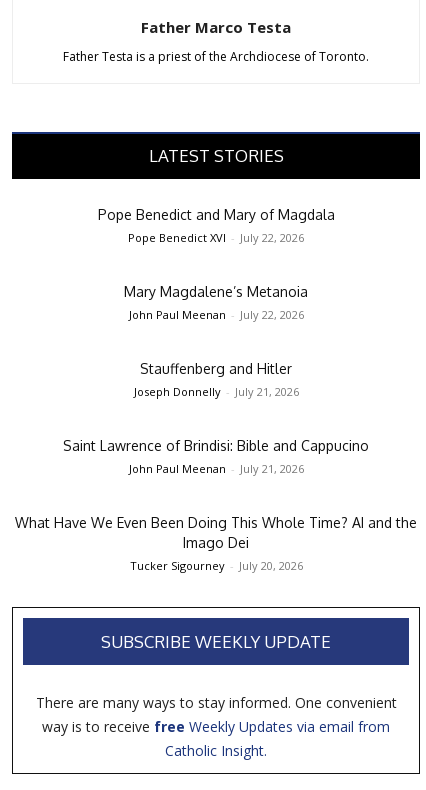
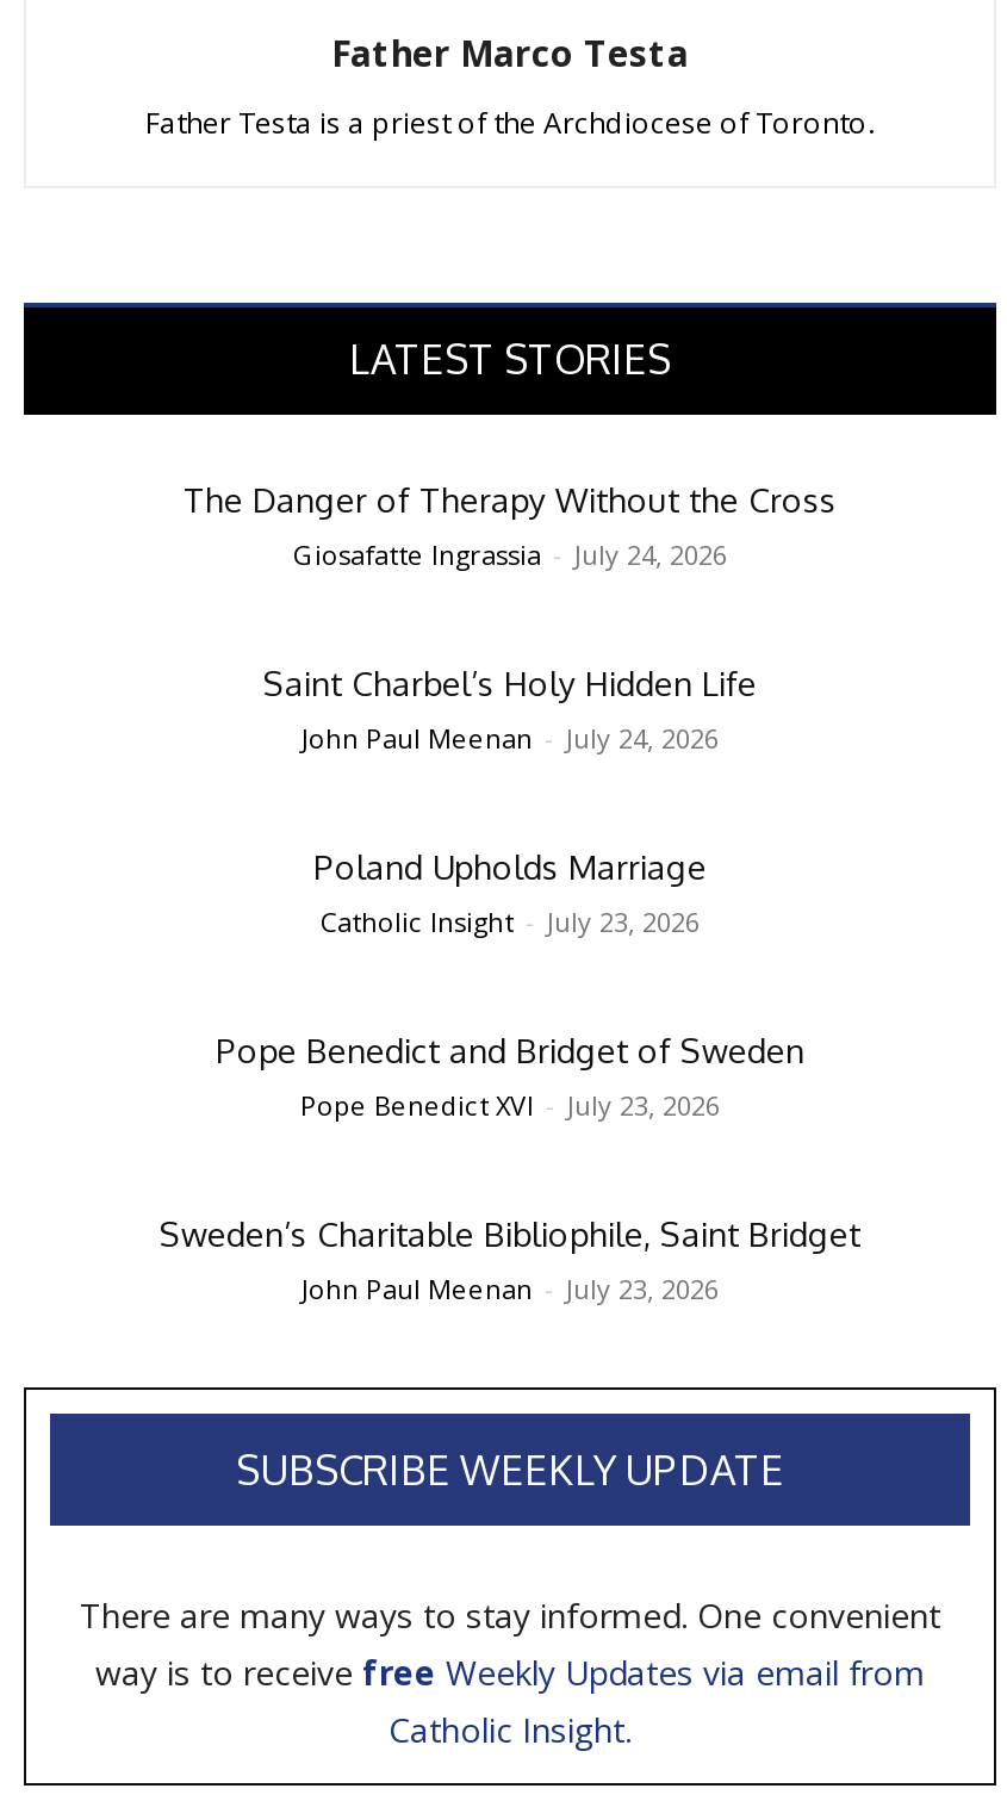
[97,206,334,245] Pope Benedict and Mary of Magdala | Pope Benedict XVI - July 22, 2026 -> [184,479,837,572] The Danger of Therapy Without the Cross | Giosafatte Ingrassia - July 24, 2026
[124,283,308,322] Mary Magdalene’s Metanoia | John Paul Meenan - July 22, 2026 -> [263,663,757,756] Saint Charbel’s Holy Hidden Life | John Paul Meenan - July 24, 2026
[133,360,298,399] Stauffenberg and Hitler | Joseph Donnelly - July 21, 2026 -> [313,846,707,939] Poland Upholds Marriage | Catholic Insight - July 23, 2026
[63,437,369,476] Saint Lawrence of Brindisi: Bible and Cappucino | John Paul Meenan - July 21, 2026 -> [216,1030,804,1123] Pope Benedict and Bridget of Sweden | Pope Benedict XVI - July 23, 2026
[15,514,417,573] What Have We Even Been Doing This Whole Time? AI and the | Imago Dei | Tucker Sigourney - July 20, 2026 -> [160,1213,860,1306] Sweden’s Charitable Bibliophile, Saint Bridget | John Paul Meenan - July 23, 2026

